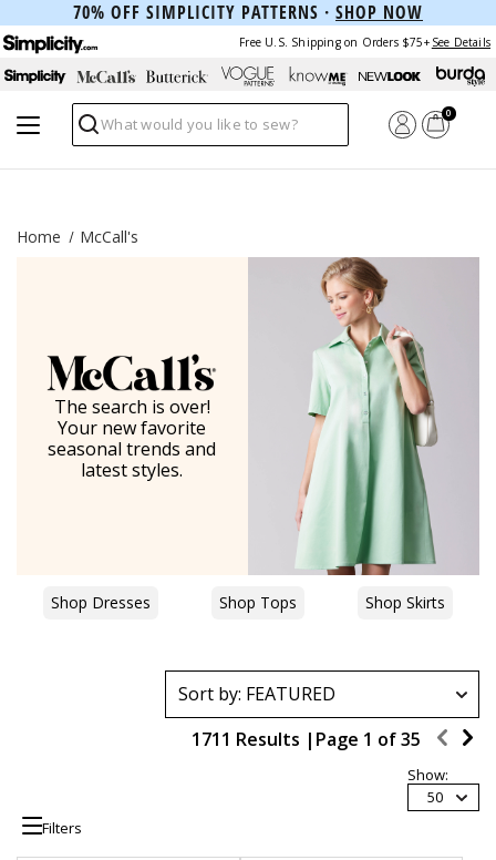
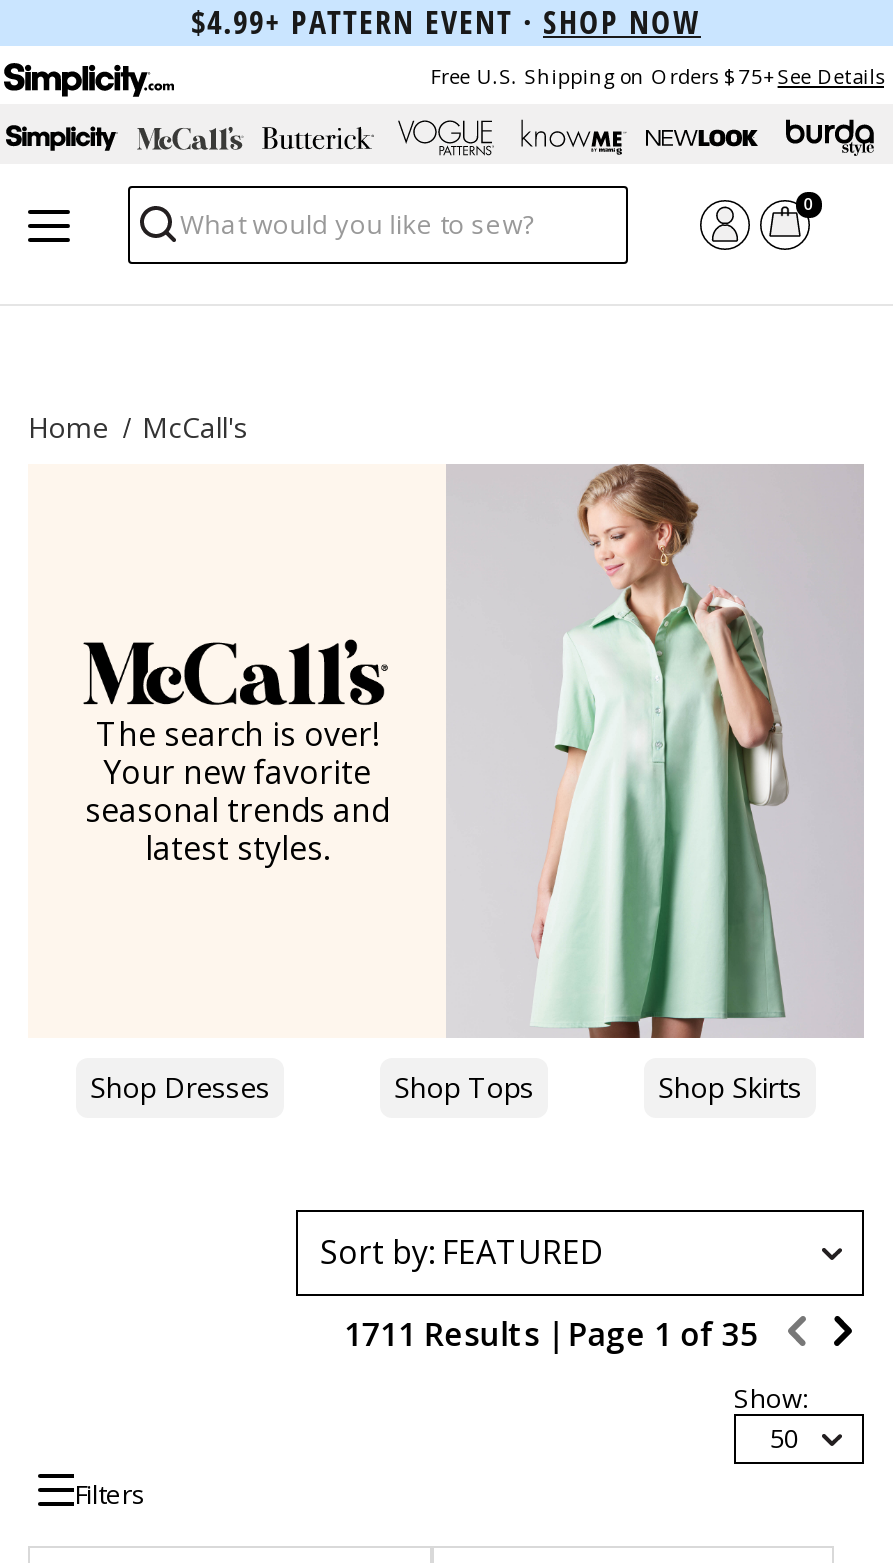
[73,0,423,24] 70% OFF SIMPLICITY PATTERNS · SHOP NOW -> [191,0,701,44] $4.99+ PATTERN EVENT · SHOP NOW

